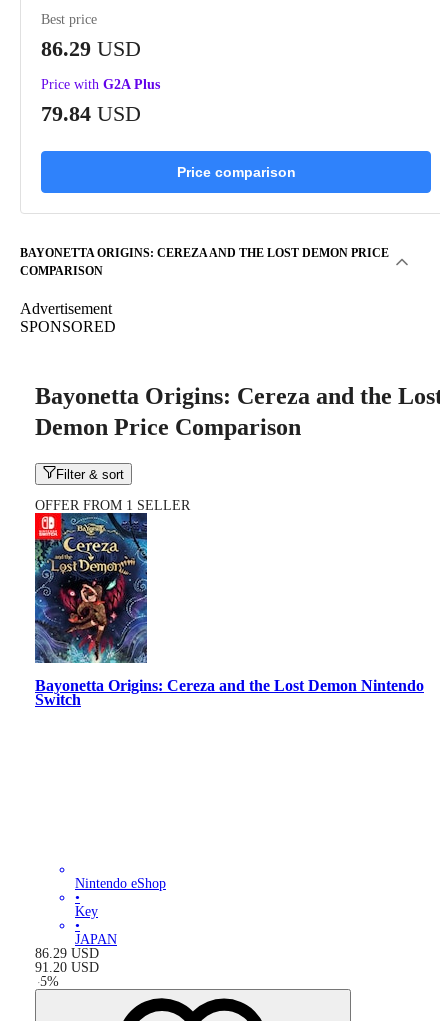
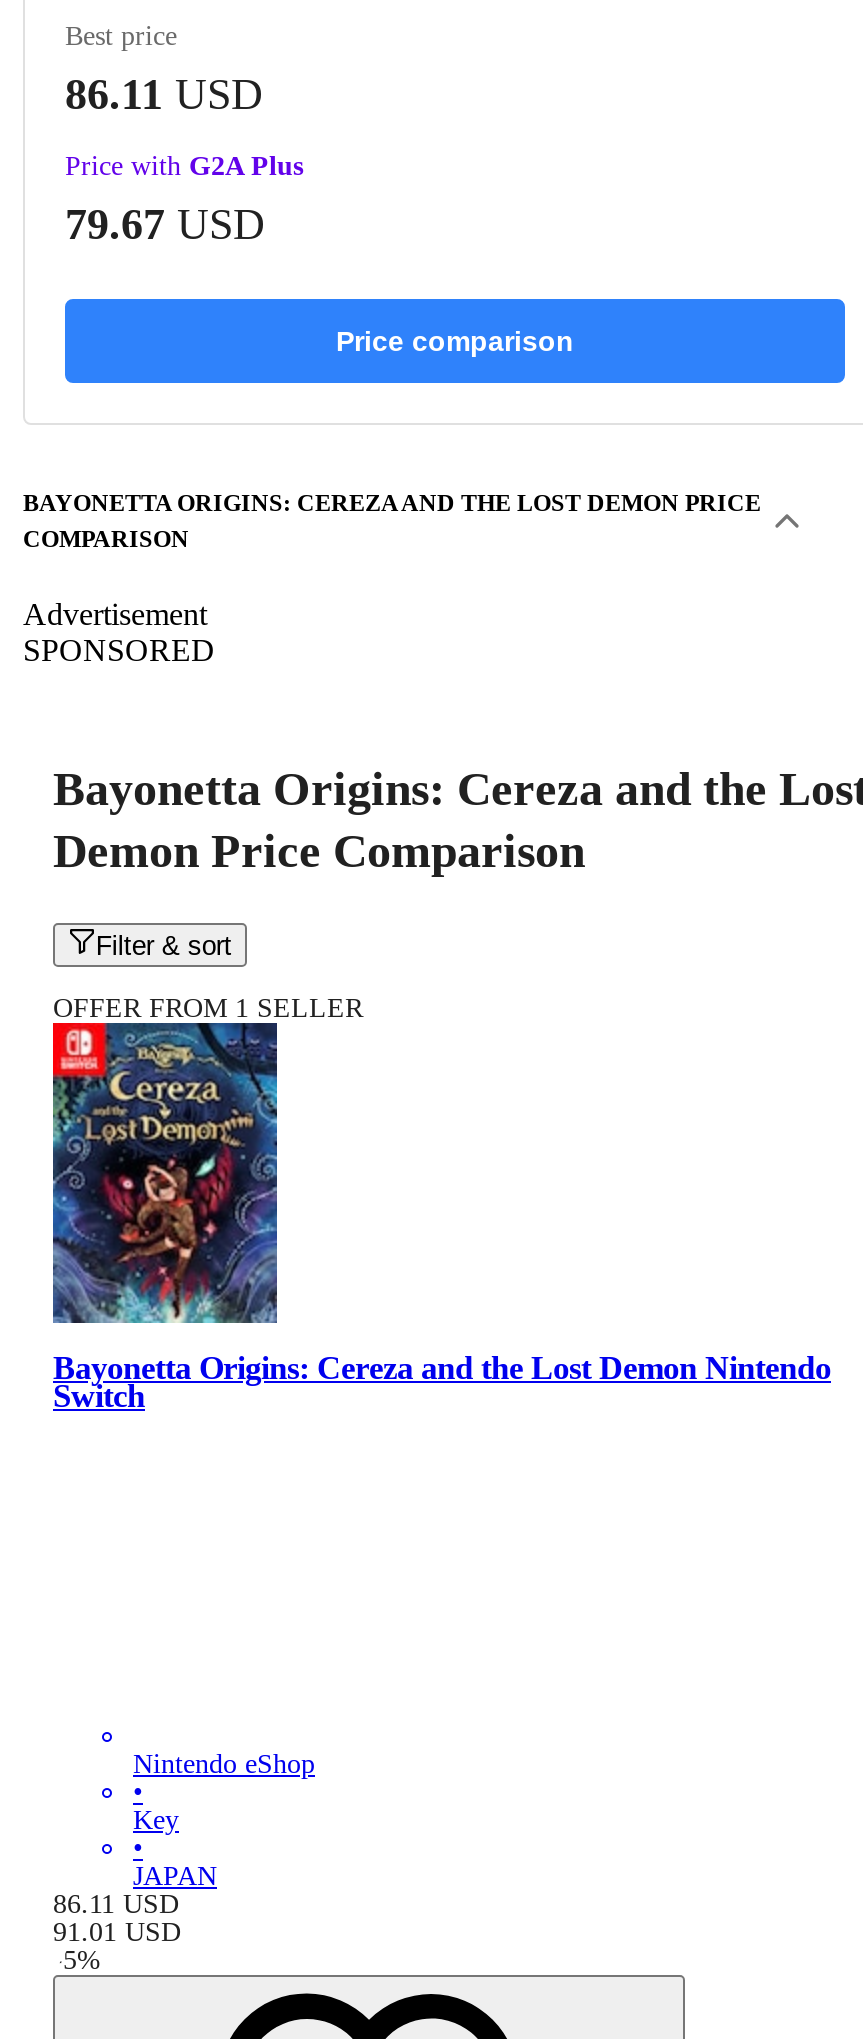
[41,36,141,61] 86.29 USD -> [65,69,263,119] 86.11 USD
[41,101,141,126] 79.84 USD -> [65,199,265,249] 79.67 USD
[35,946,99,961] 86.29 USD -> [53,1889,179,1919] 86.11 USD
[35,960,99,975] 91.20 USD -> [53,1917,181,1947] 91.01 USD

